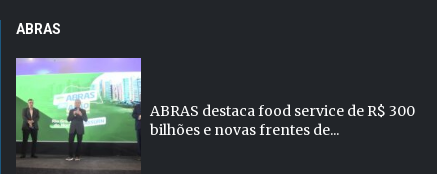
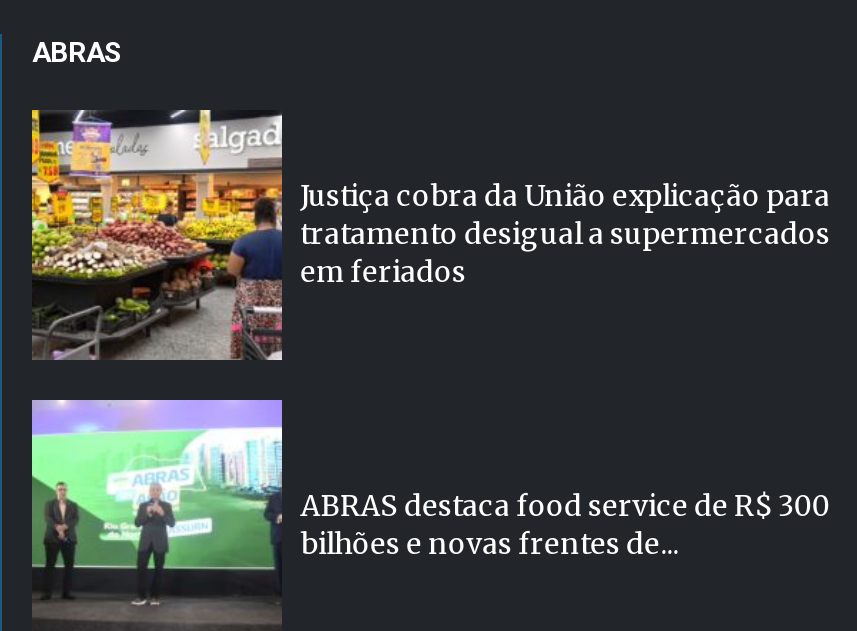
none -> [30,109,830,361] [image] | Justiça cobra da União explicação para | tratamento desigual a supermercados | em feriados

